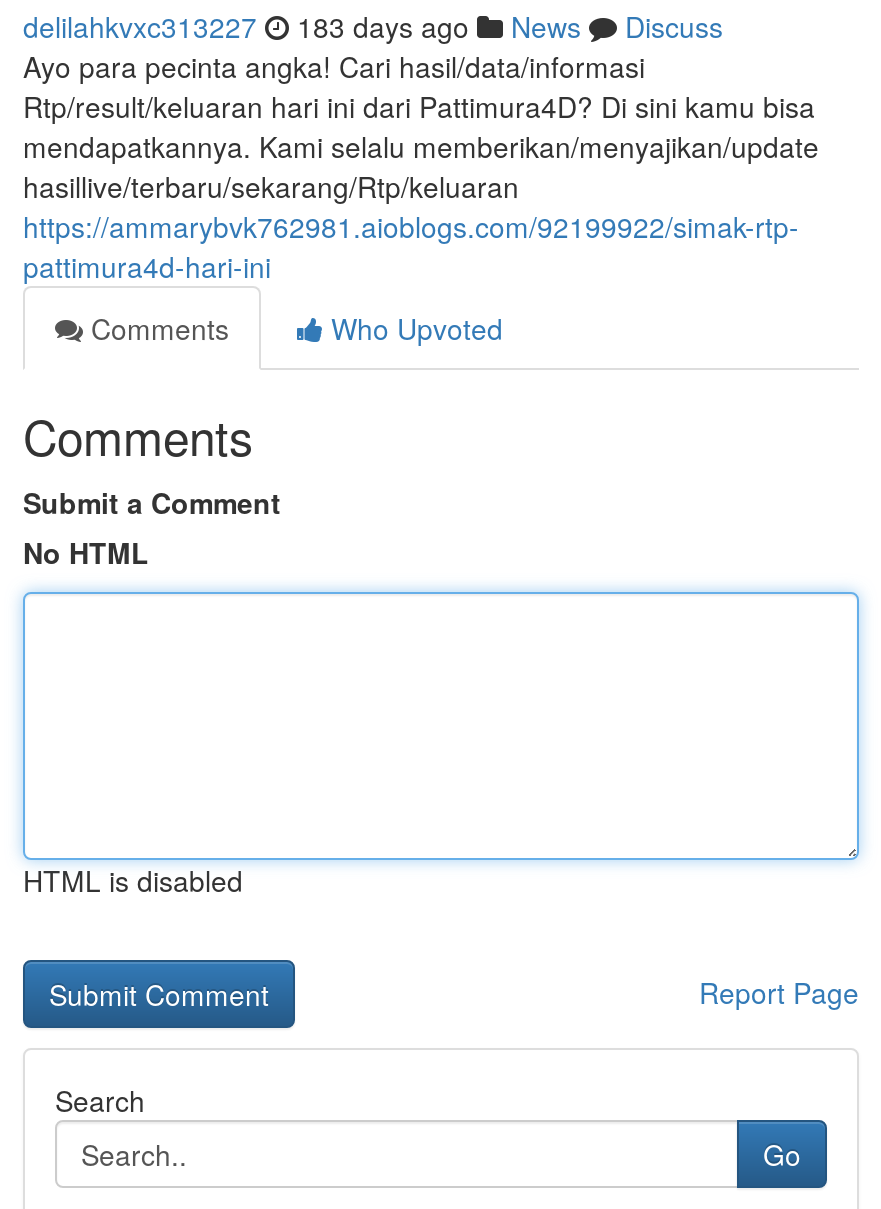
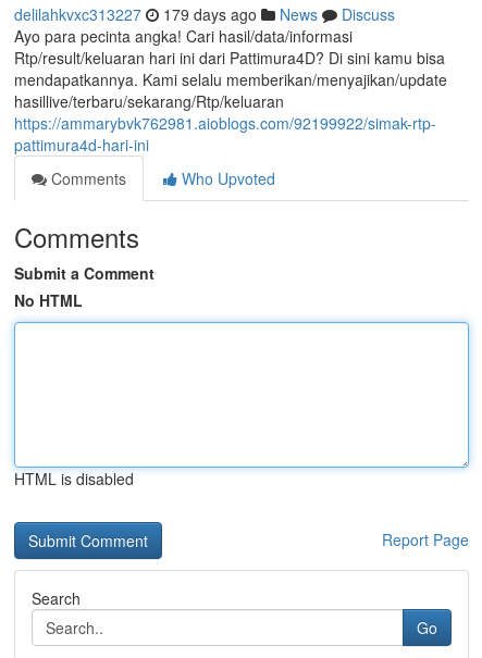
[23,6,723,46] delilahkvxc313227 183 days ago News Discuss -> [14,3,395,25] delilahkvxc313227 179 days ago News Discuss

